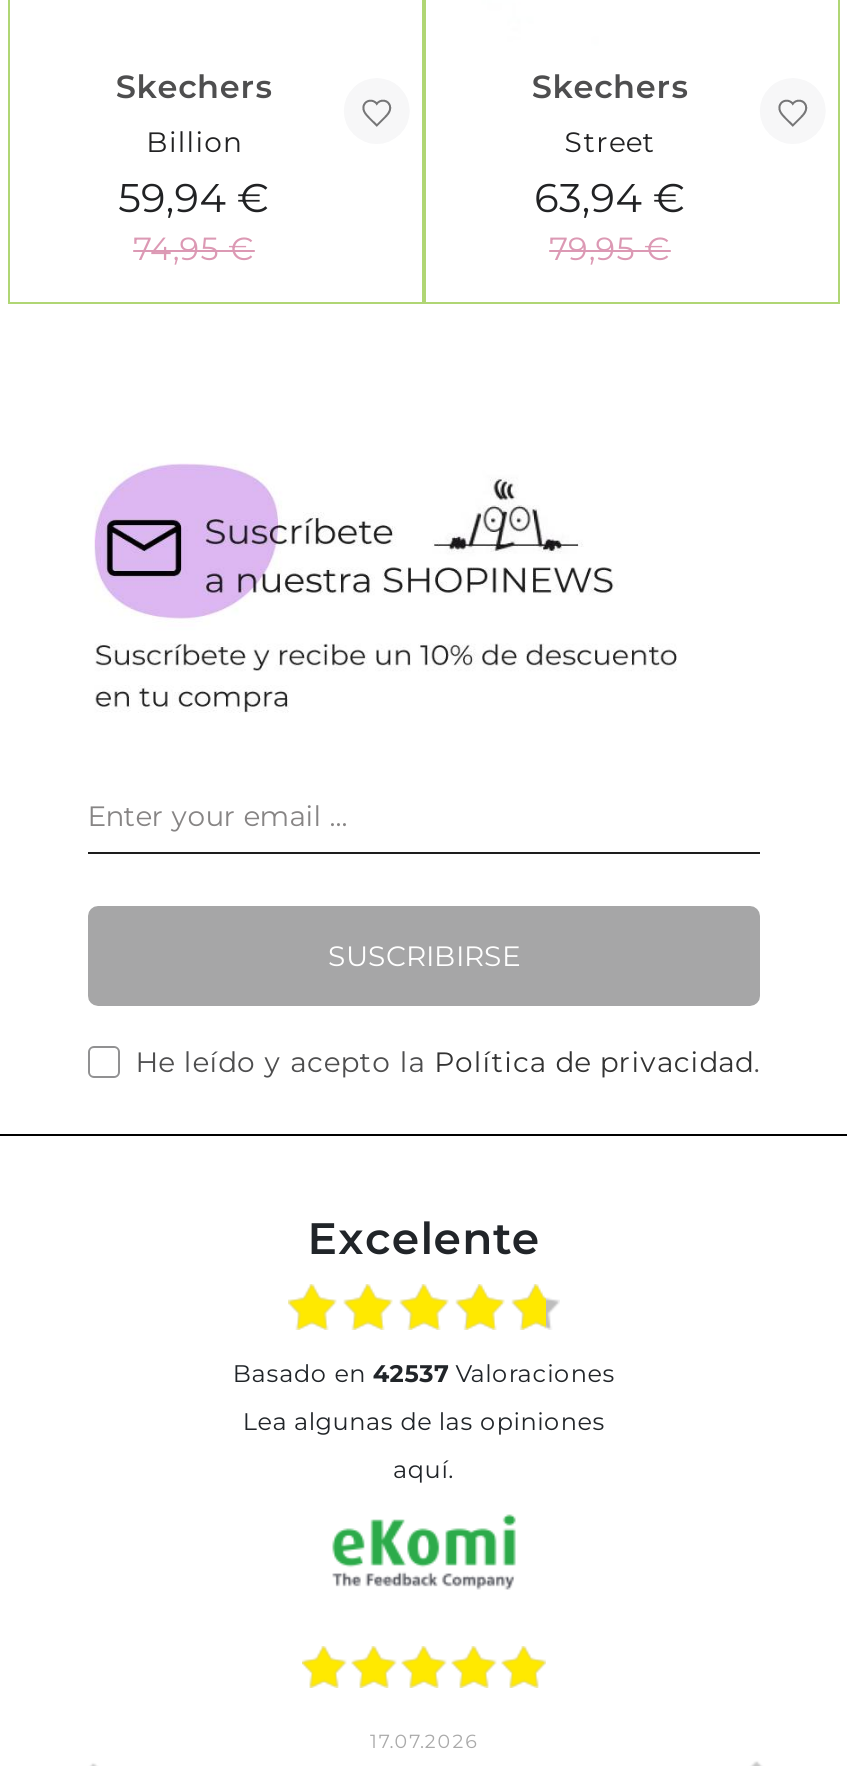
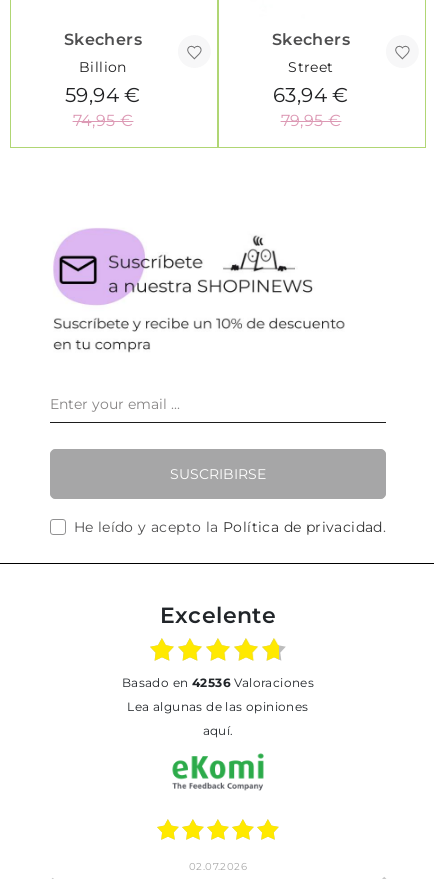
[252,1358,615,1388] basado en 42537 Valoraciones -> [131,675,314,690] basado en 42536 Valoraciones

